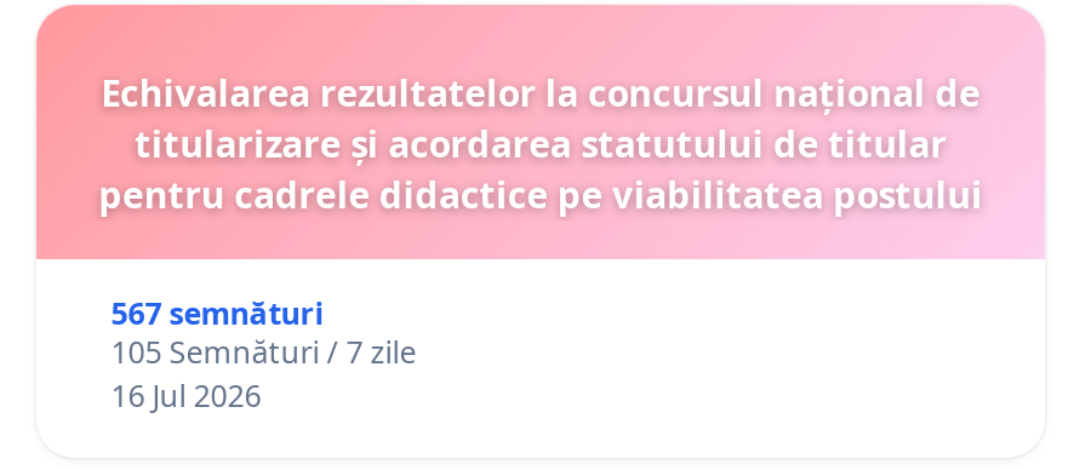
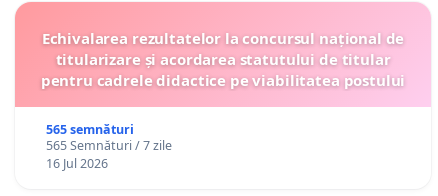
[111,294,324,335] 567 semnături -> [46,121,134,138] 565 semnături
[111,333,417,374] 105 Semnături / 7 zile -> [46,137,172,154] 565 Semnături / 7 zile

